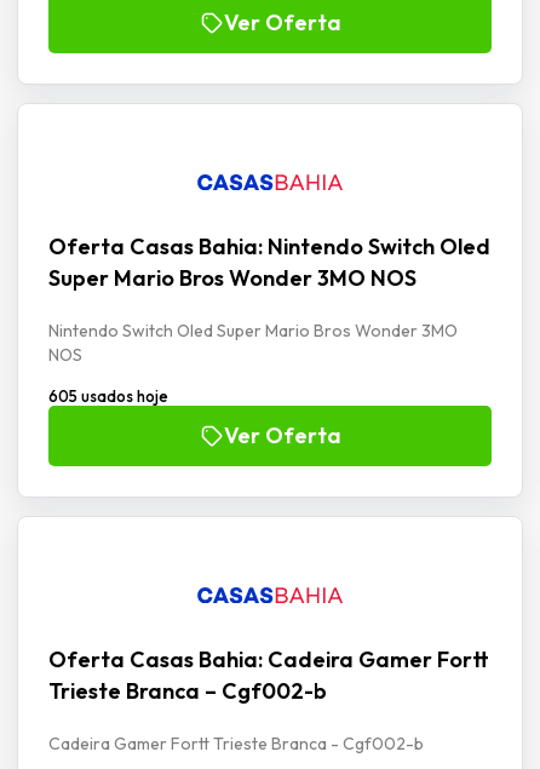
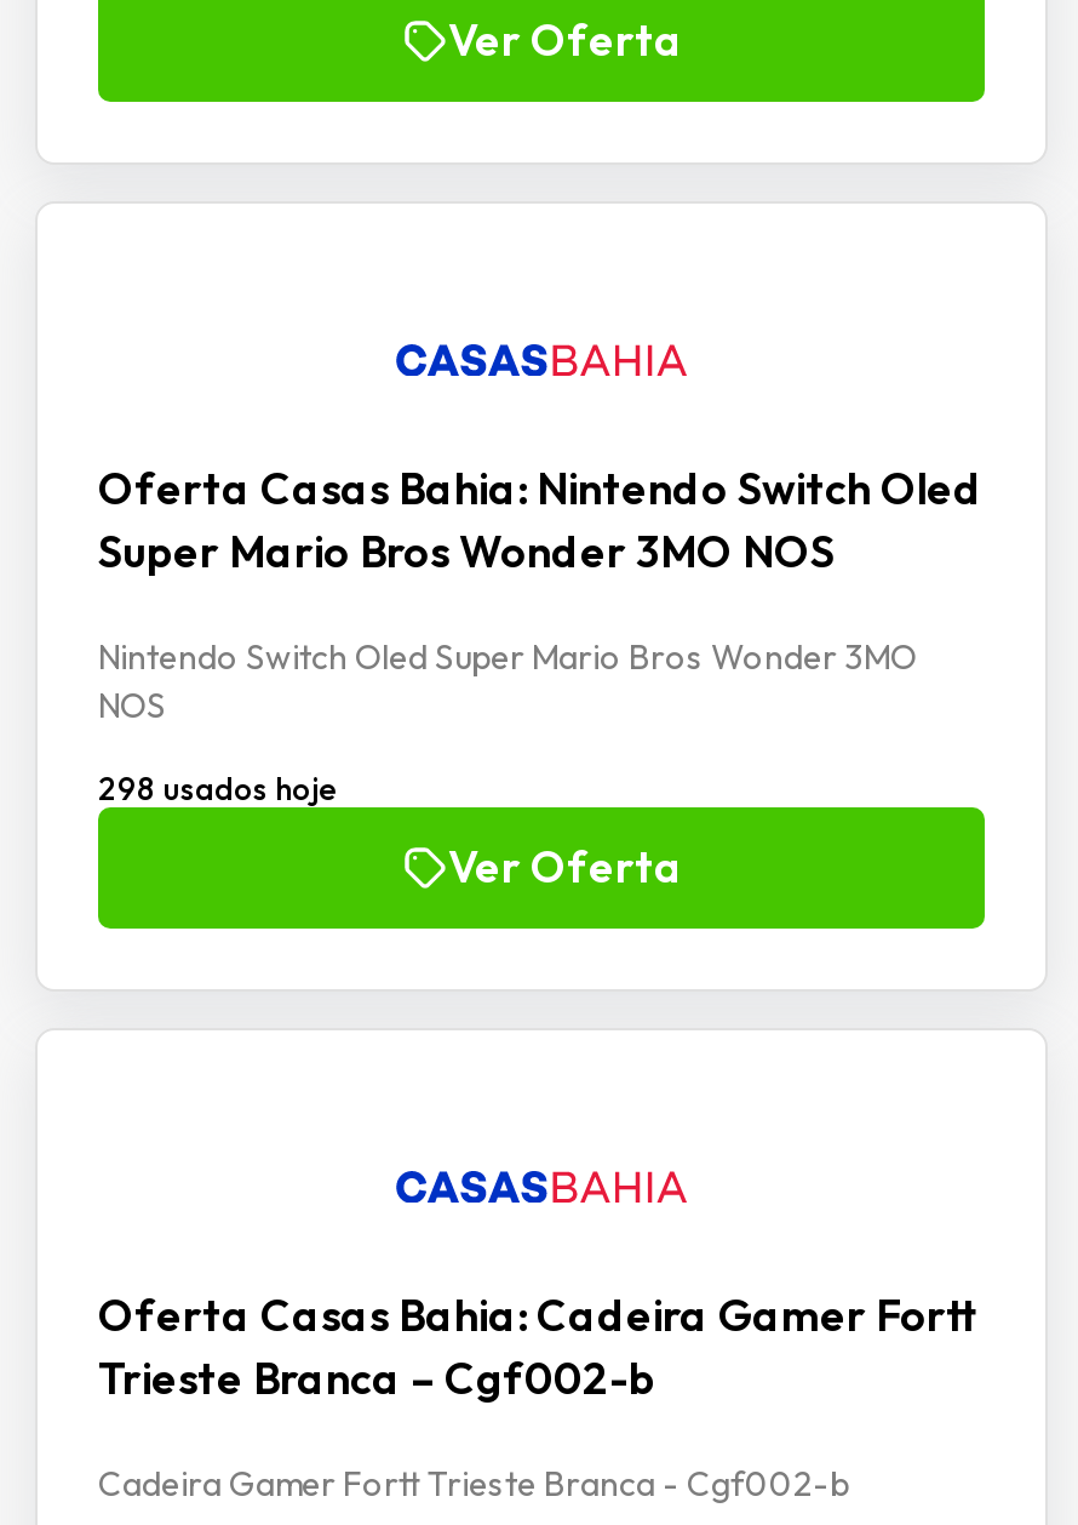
[48,386,168,405] 605 usados hoje -> [98,768,338,807] 298 usados hoje

